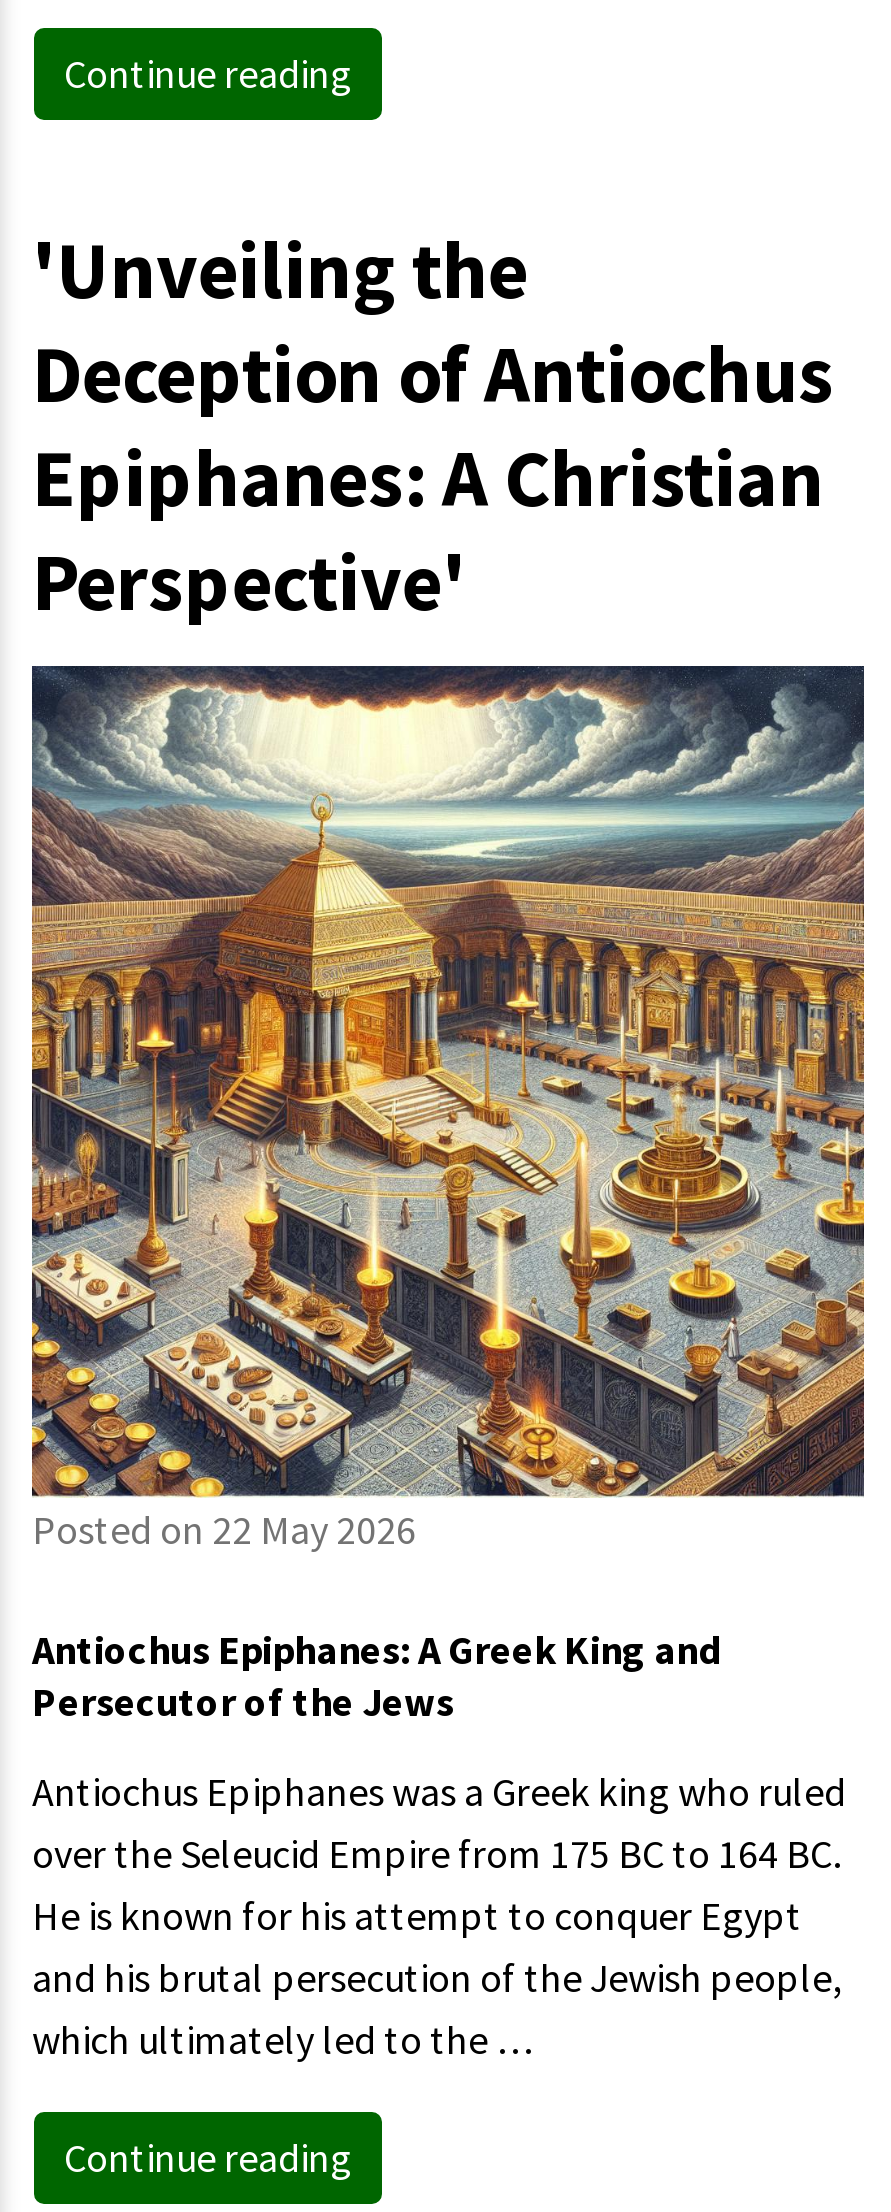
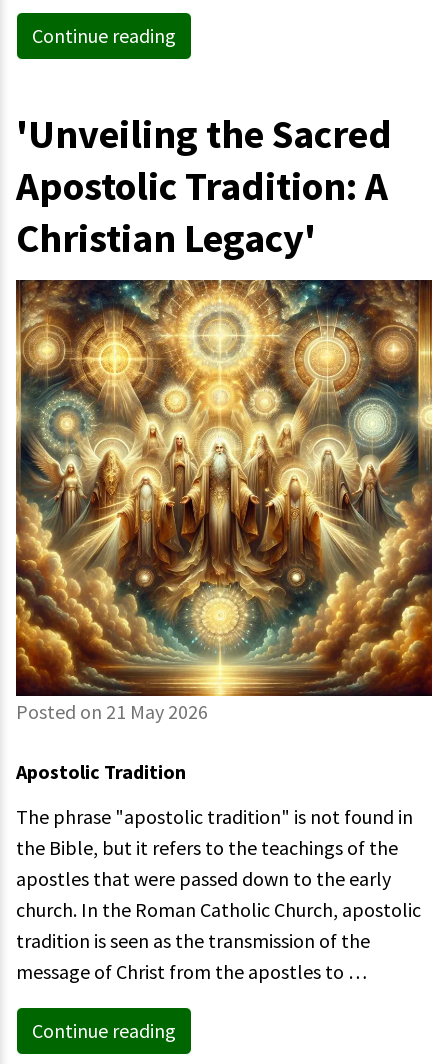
[32,220,834,632] 'Unveiling the | Deception of Antiochus | Epiphanes: A Christian | Perspective' -> [16,109,392,263] 'Unveiling the Sacred | Apostolic Tradition: A | Christian Legacy'
[30,656,866,1554] [image] | Posted on 22 May 2026 -> [15,279,433,724] [image] | Posted on 21 May 2026
[32,1624,720,1726] Antiochus Epiphanes: A Greek King and | Persecutor of the Jews -> [16,759,186,784] Apostolic Tradition
[32,1766,846,2064] Antiochus Epiphanes was a Greek king who ruled | over the Seleucid Empire from 175 BC to 164 BC. | He is known for his attempt to conquer Egypt | and his brutal persecution of the Jewish people, | which ultimately led to the … -> [16,804,421,984] The phrase "apostolic tradition" is not found in | the Bible, but it refers to the teachings of the | apostles that were passed down to the early | church. In the Roman Catholic Church, apostolic | tradition is seen as the transmission of the | message of Christ from the apostles to …

